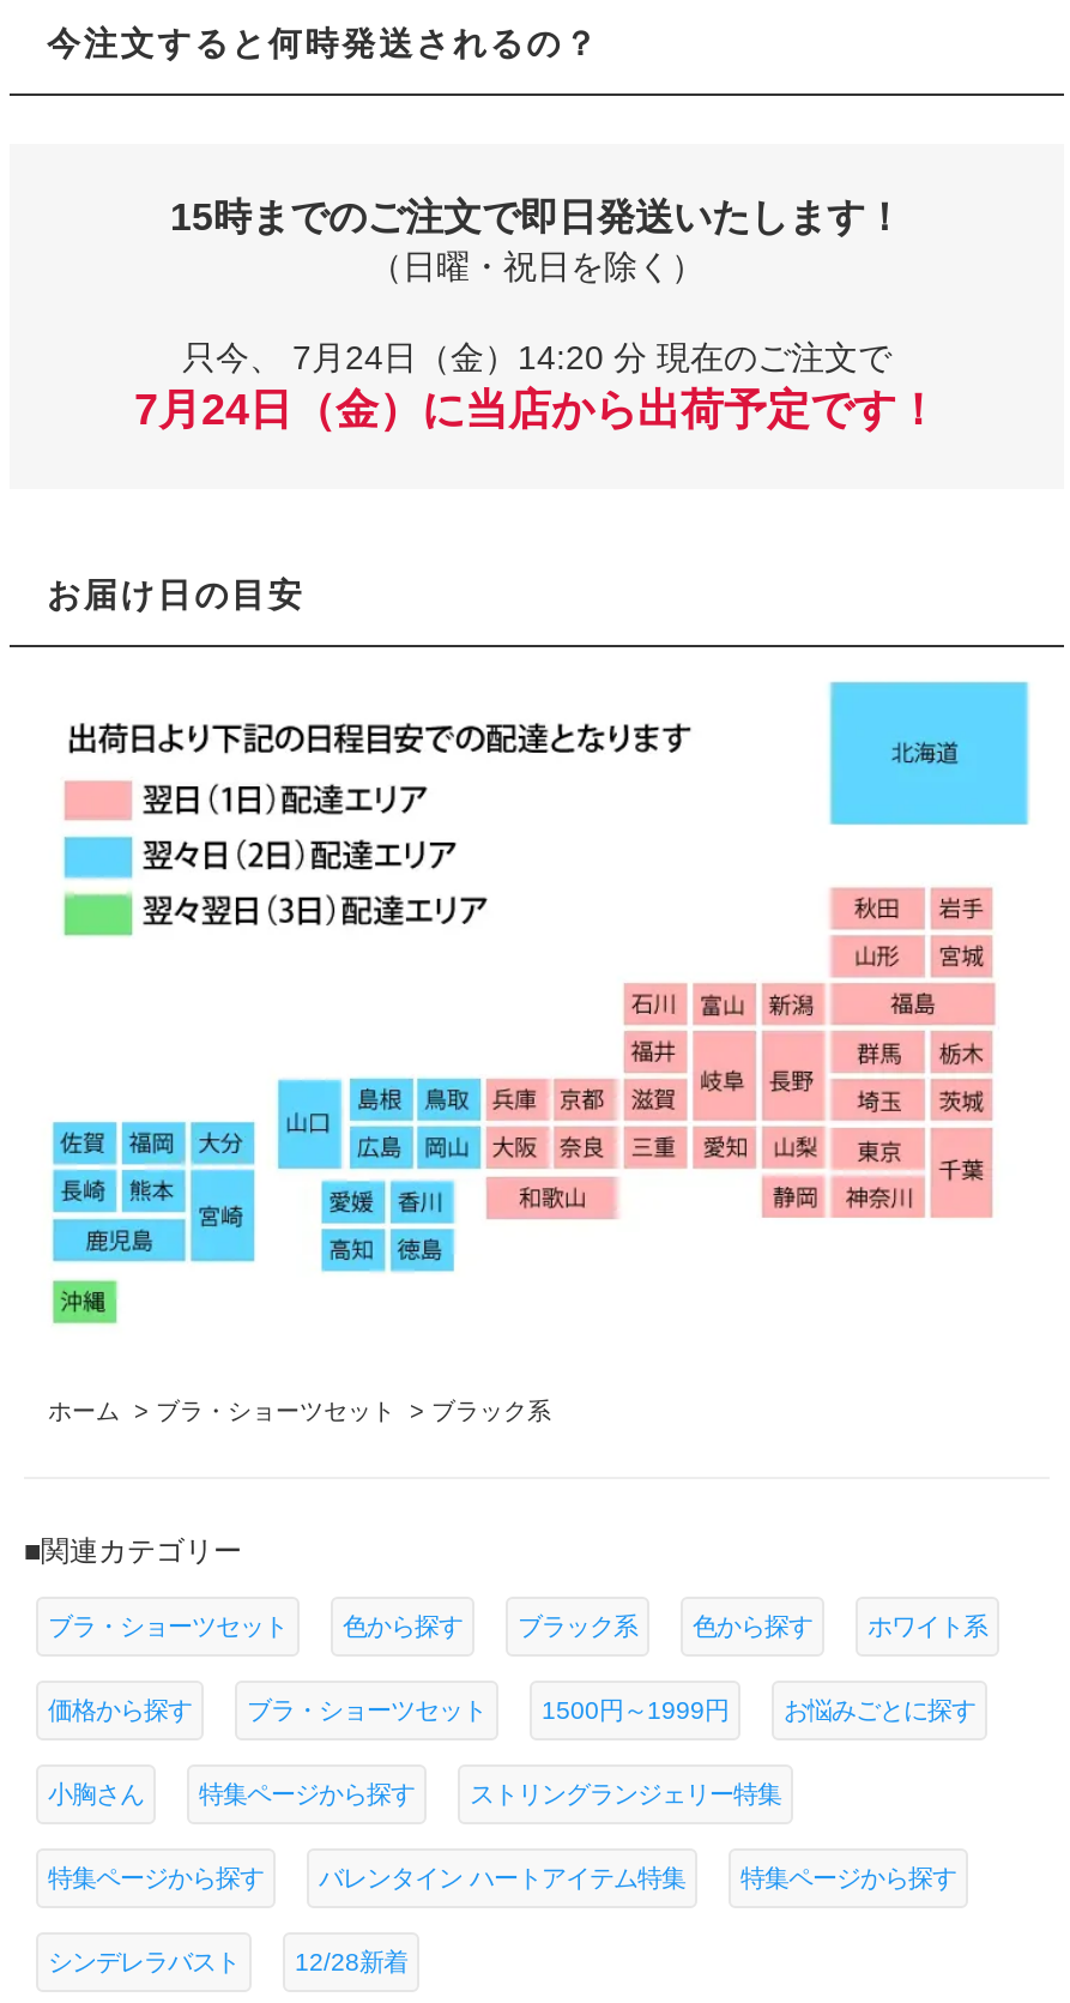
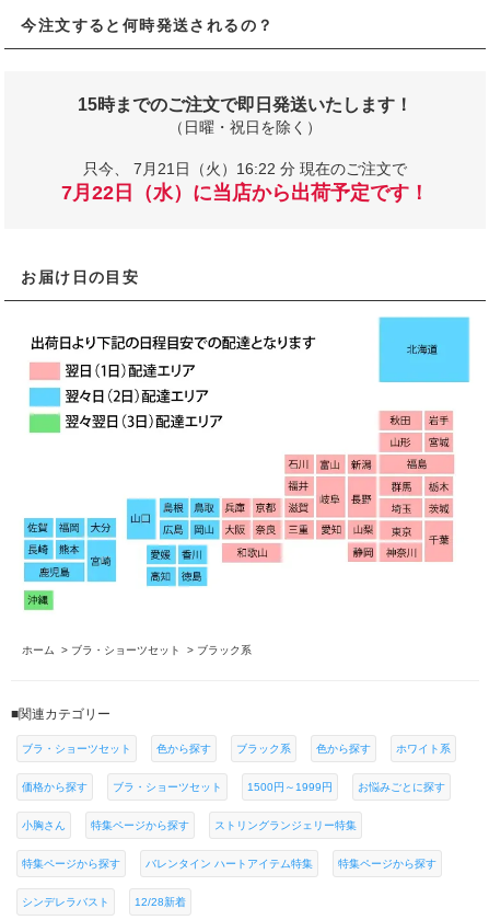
[182,339,891,377] 只今、7月24日（金）14:20 分 現在のご注文で -> [83,160,407,178] 只今、7月21日（火）16:22 分 現在のご注文で
[134,386,939,434] 7月24日（金）に当店から出荷予定です！ -> [61,182,429,204] 7月22日（水）に当店から出荷予定です！

